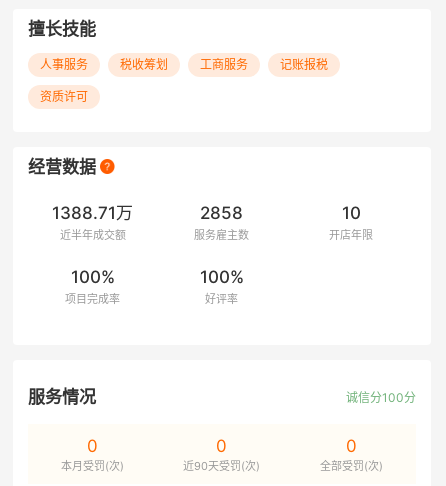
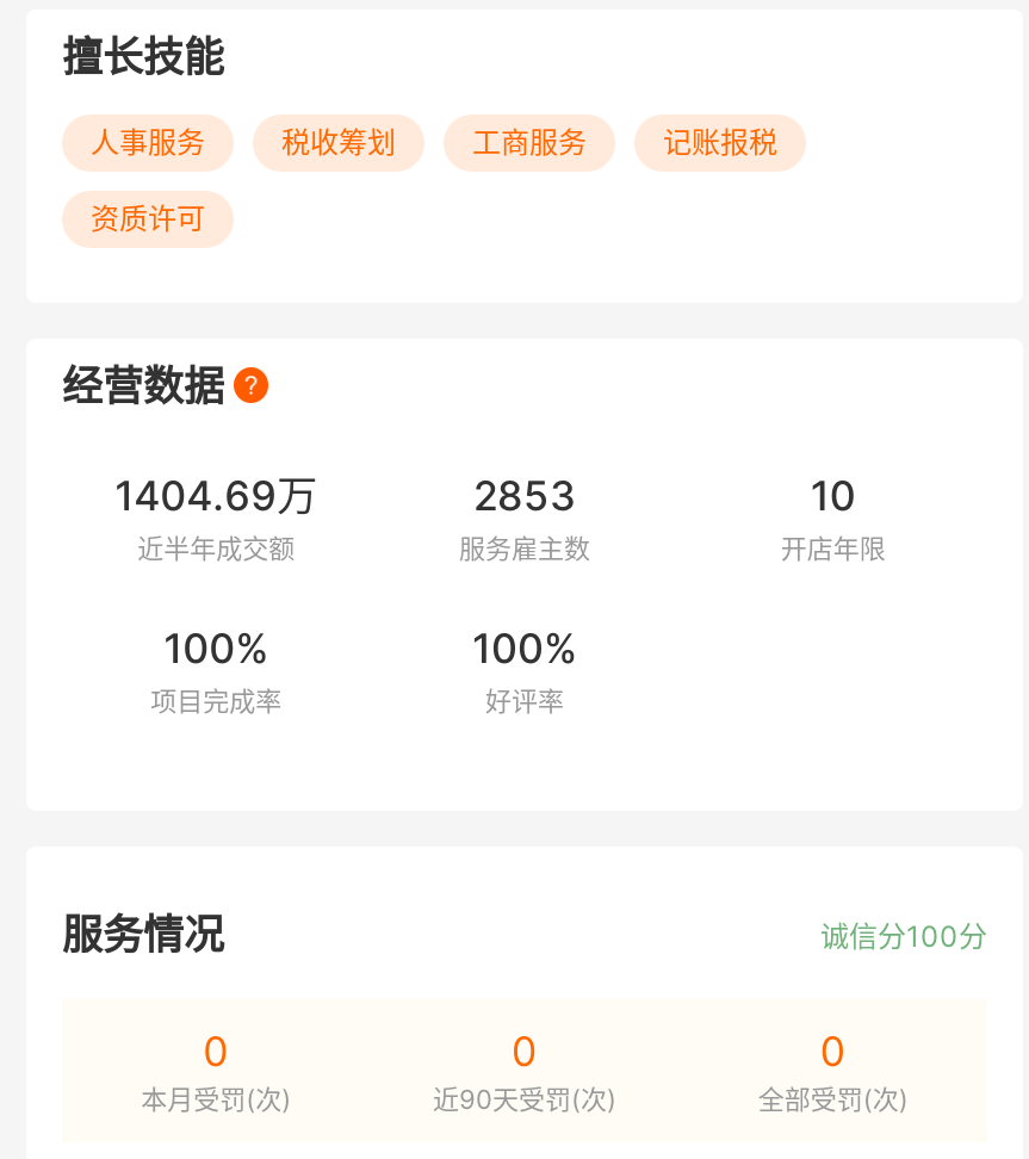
[52,203,133,223] 1388.71万 -> [115,472,318,520] 1404.69万
[200,203,243,223] 2858 -> [473,472,576,520] 2853

